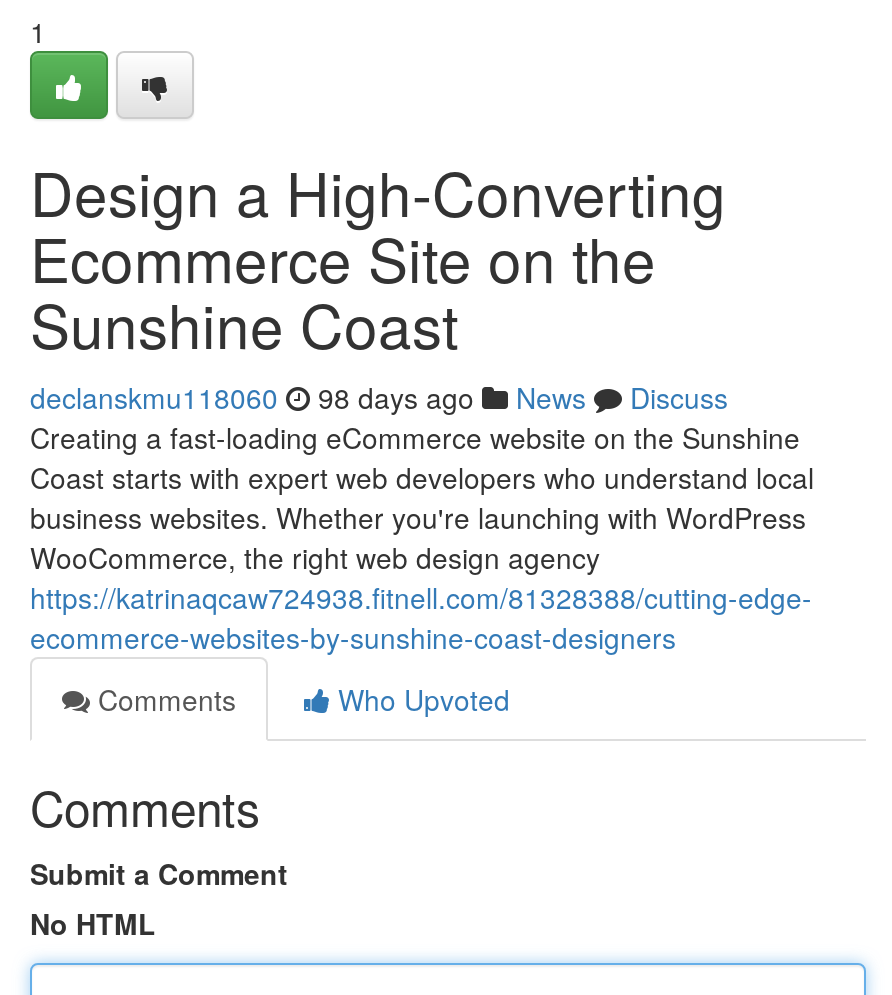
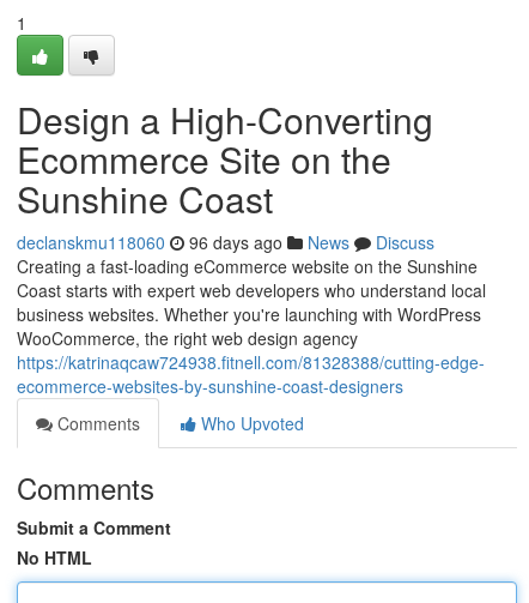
[30,377,728,417] declanskmu118060 98 days ago News Discuss -> [17,230,434,254] declanskmu118060 96 days ago News Discuss

